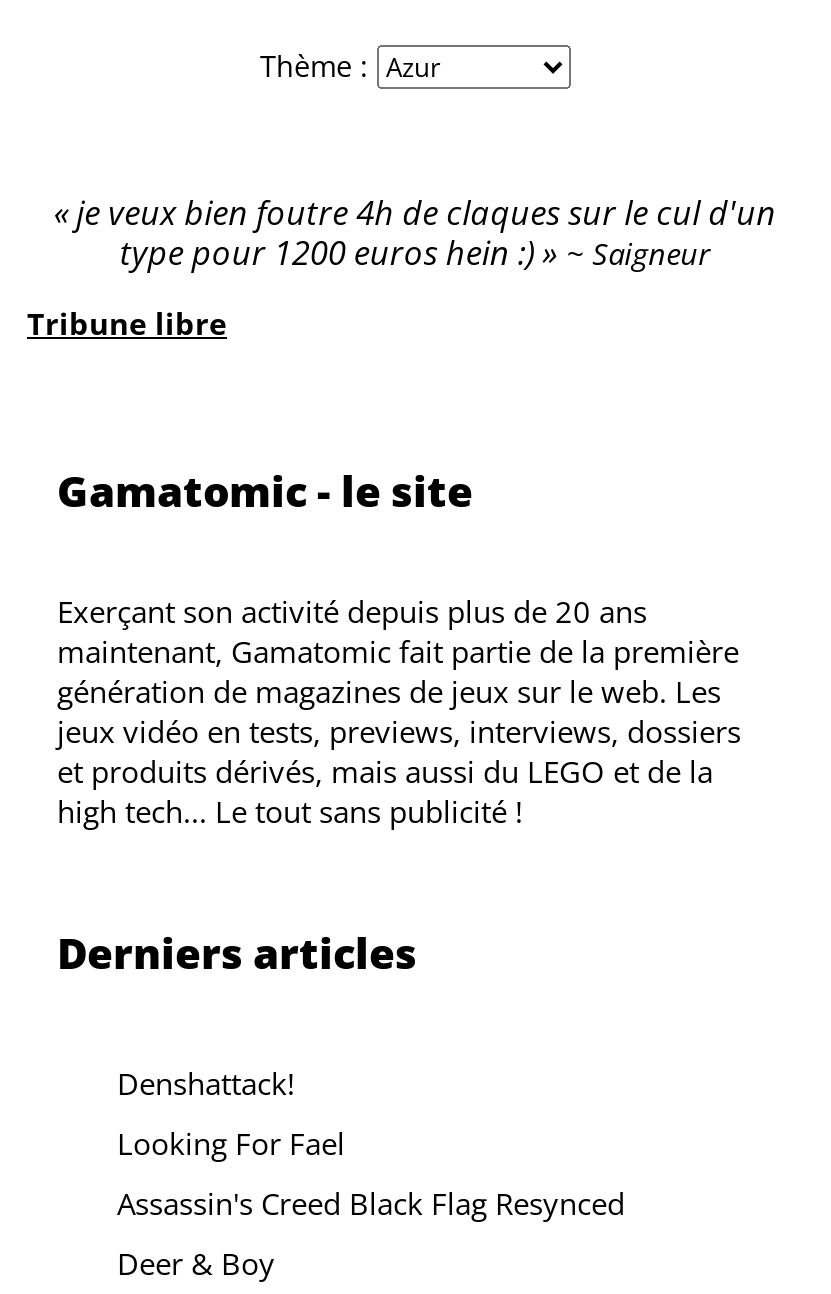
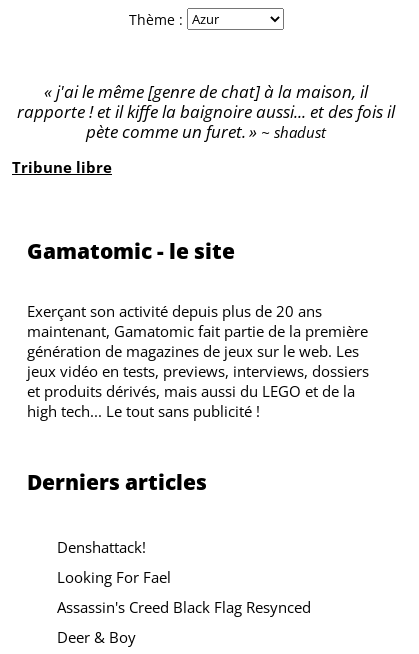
[76,189,776,275] je veux bien foutre 4h de claques sur le cul d'un | type pour 1200 euros hein :) | Saigneur -> [17,80,395,143] j'ai le même [genre de chat] à la maison, il | rapporte ! et il kiffe la baignoire aussi... et des fois il | pète comme un furet. | shadust

